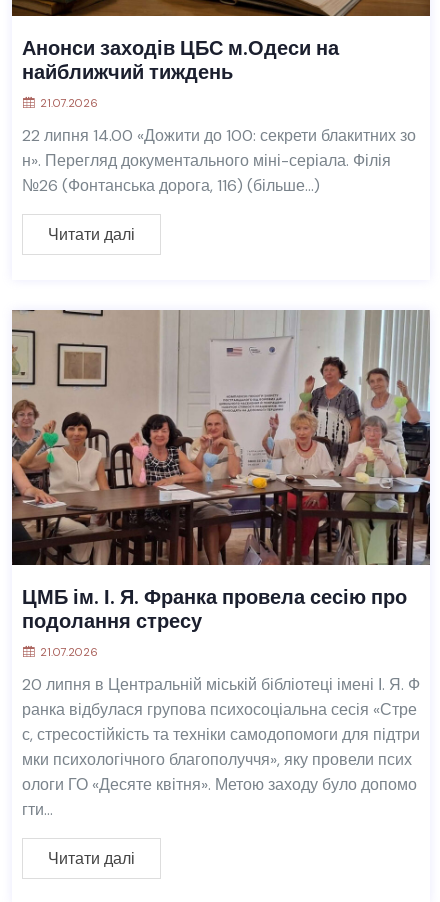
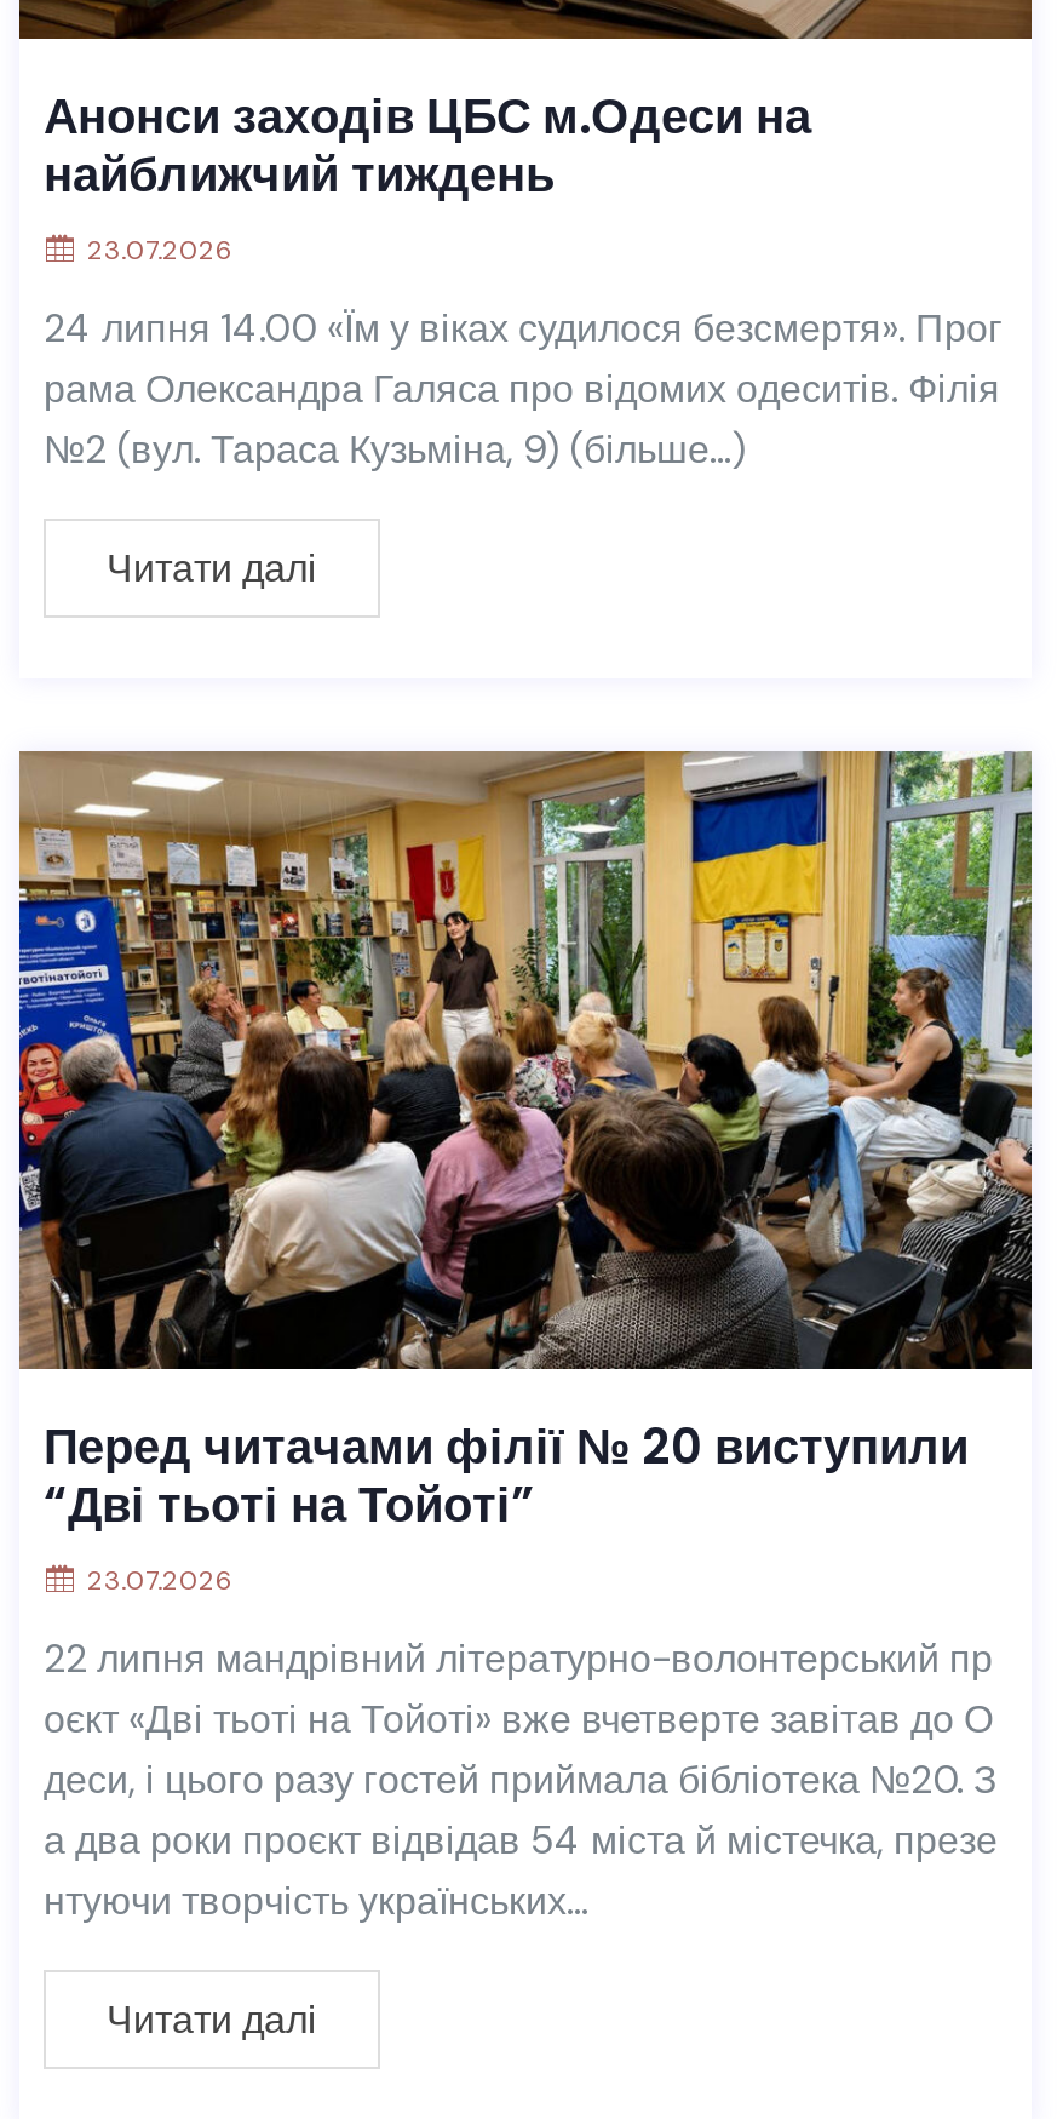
[40,96,98,110] 21.07.2026 -> [87,233,235,267] 23.07.2026
[22,125,416,196] 22 липня 14.00 «Дожити до 100: секрети блакитних зо | н». Перегляд документального міні-серіала. Філія | №26 (Фонтанська дорога, 116) (більше…) -> [44,303,1003,475] 24 липня 14.00 «Їм у віках судилося безсмертя». Прог | рама Олександра Галяса про відомих одеситів. Філія | №2 (вул. Тараса Кузьміна, 9) (більше…)
[11,310,430,659] [image] | ЦМБ ім. І. Я. Франка провела сесію про | подолання стресу | 21.07.2026 -> [17,751,1034,1598] [image] | Перед читачами філії № 20 виступили | “Дві тьоті на Тойоті” | 23.07.2026
[22,674,420,820] 20 липня в Центральній міській бібліотеці імені І. Я. Ф | ранка відбулася групова психосоціальна сесія «Стре | с, стресостійкість та техніки самодопомоги для підтри | мки психологічного благополуччя», яку провели псих | ологи ГО «Десяте квітня». Метою заходу було допомо | гти… -> [44,1634,998,1928] 22 липня мандрівний літературно-волонтерський пр | оєкт «Дві тьоті на Тойоті» вже вчетверте завітав до О | деси, і цього разу гостей приймала бібліотека №20. З | а два роки проєкт відвідав 54 міста й містечка, презе | нтуючи творчість українських…

